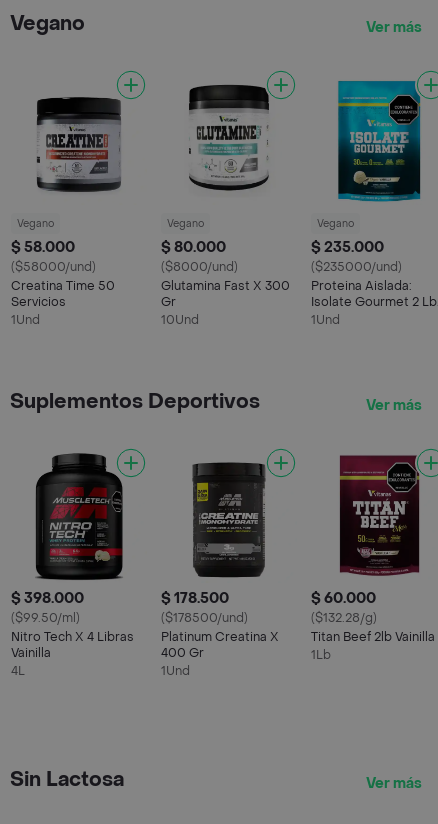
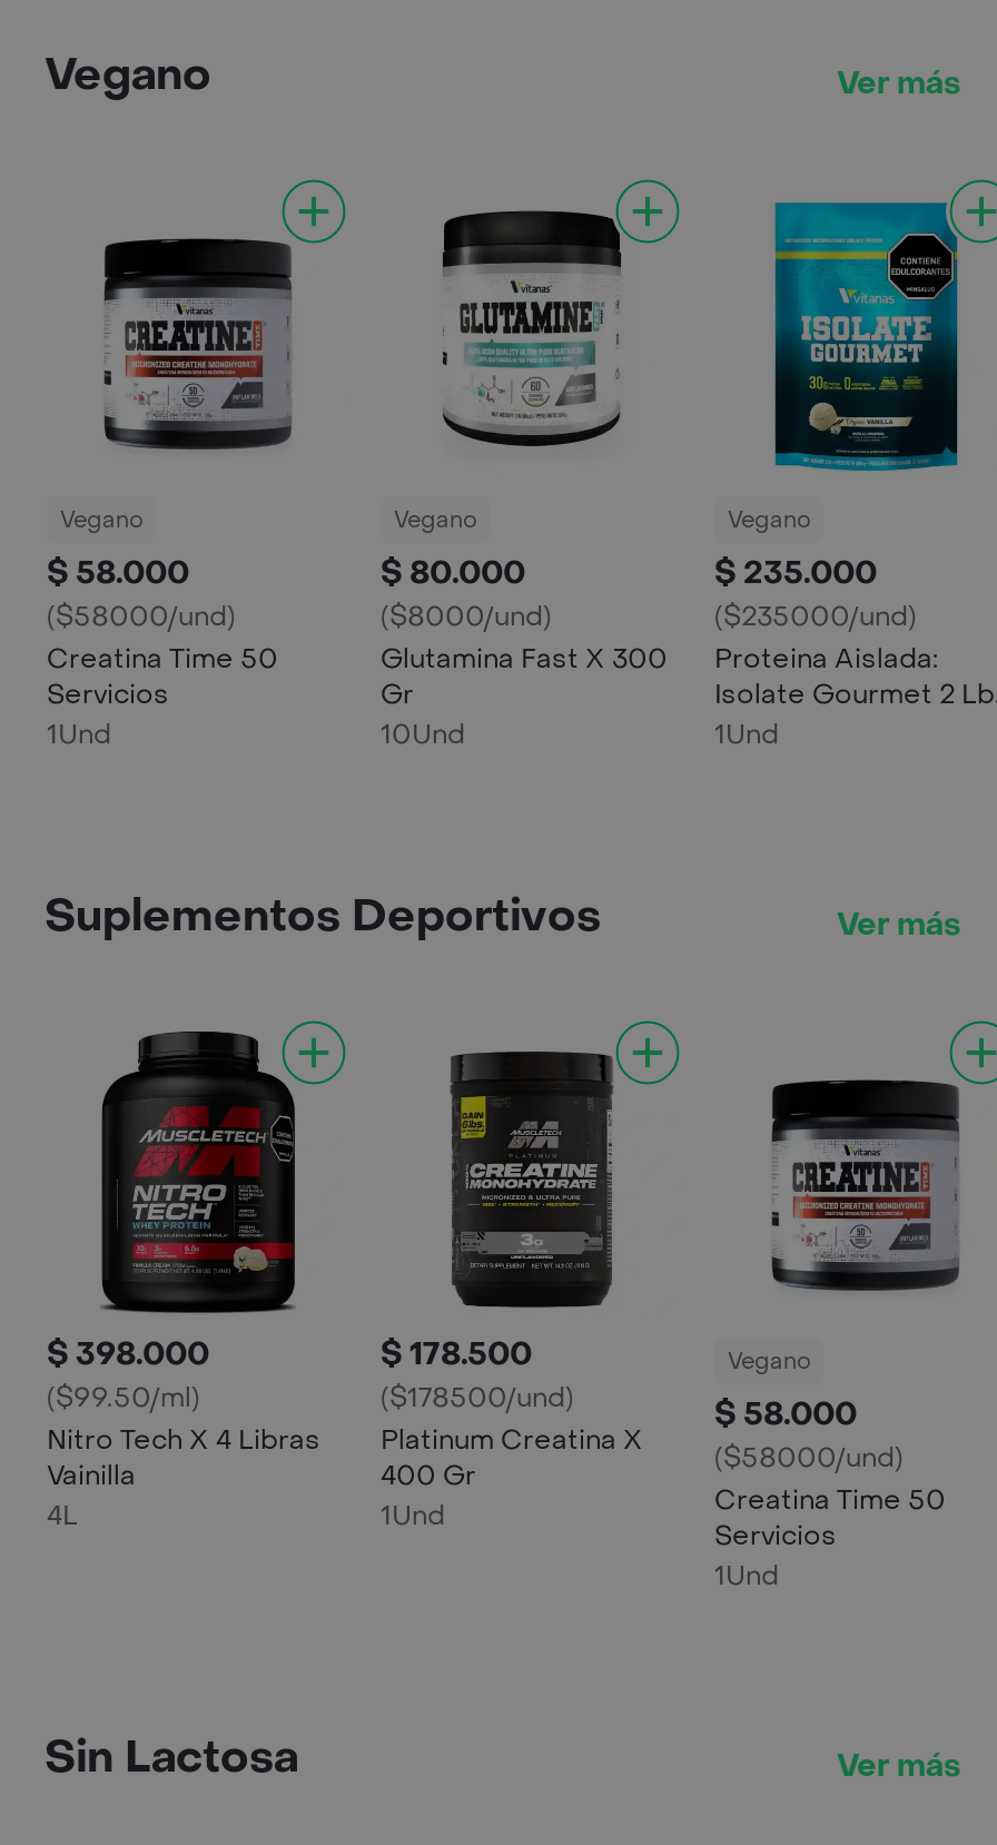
[311,454,435,663] [image] | $ 60.000 | ($132.28/g) | Titan Beef 2lb Vainilla | 1Lb -> [714,1035,959,1594] [image] | Vegano | $ 58.000 | ($58000/und) | Creatina Time 50 | Servicios | 1Und

